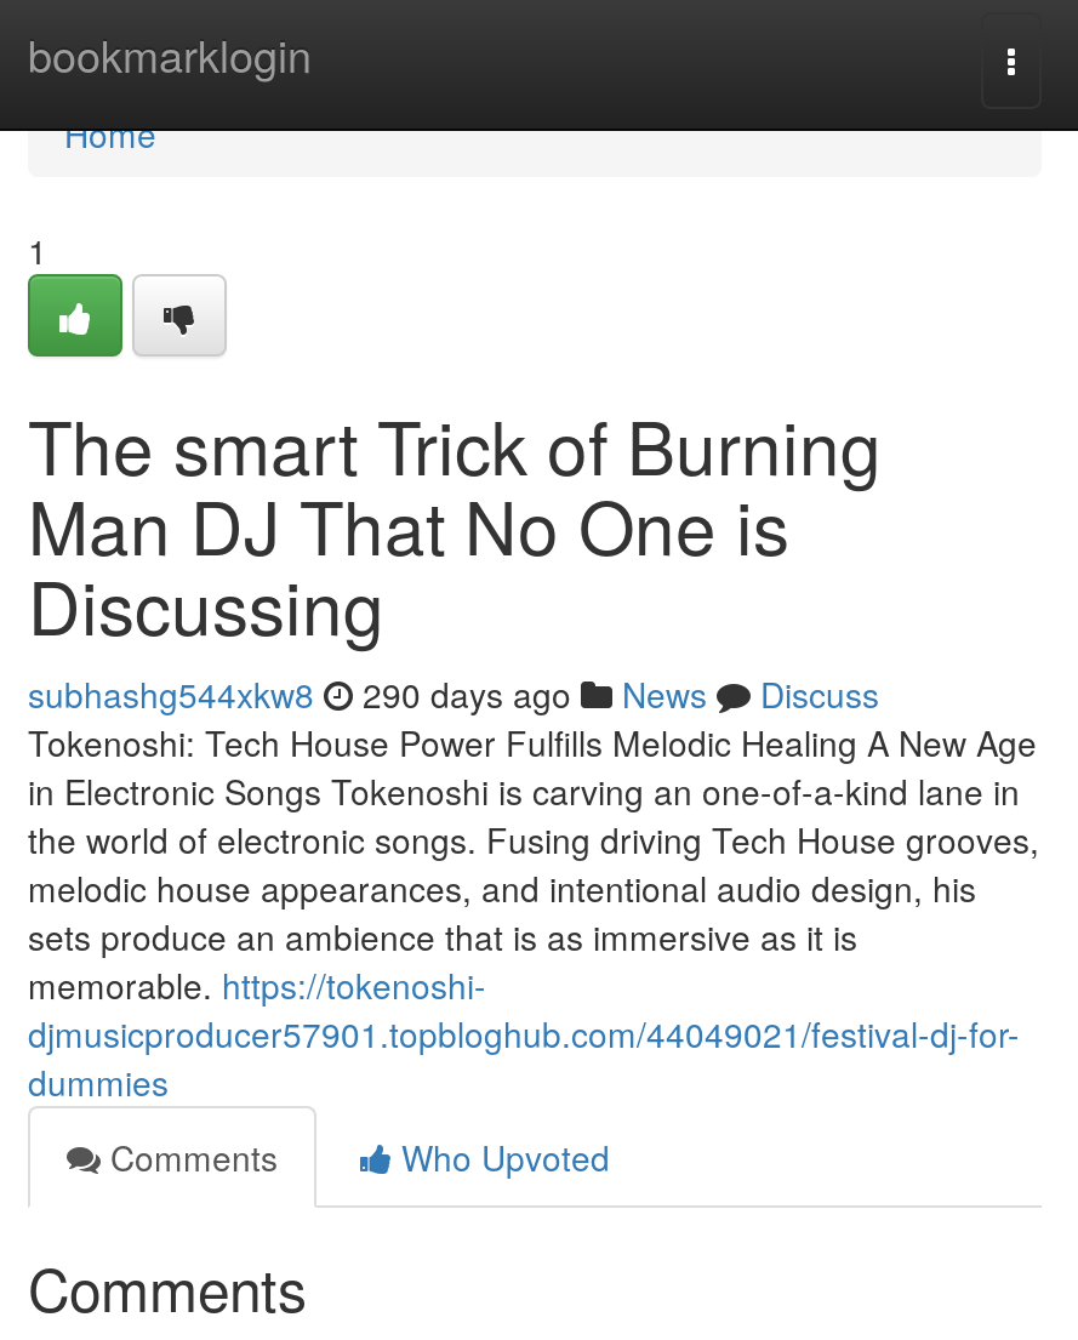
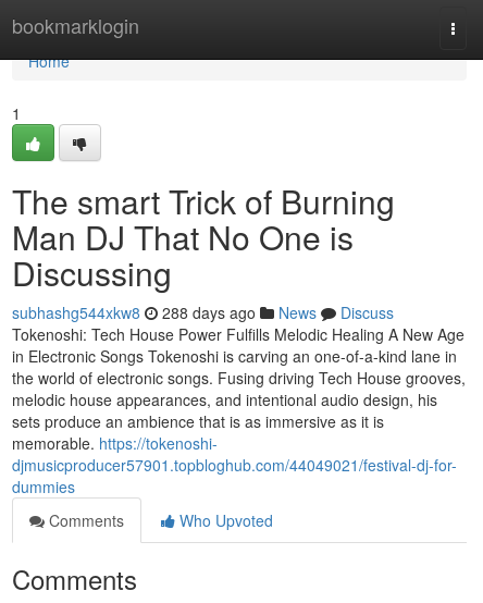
[28,669,879,718] subhashg544xkw8 290 days ago News Discuss -> [12,301,394,323] subhashg544xkw8 288 days ago News Discuss

